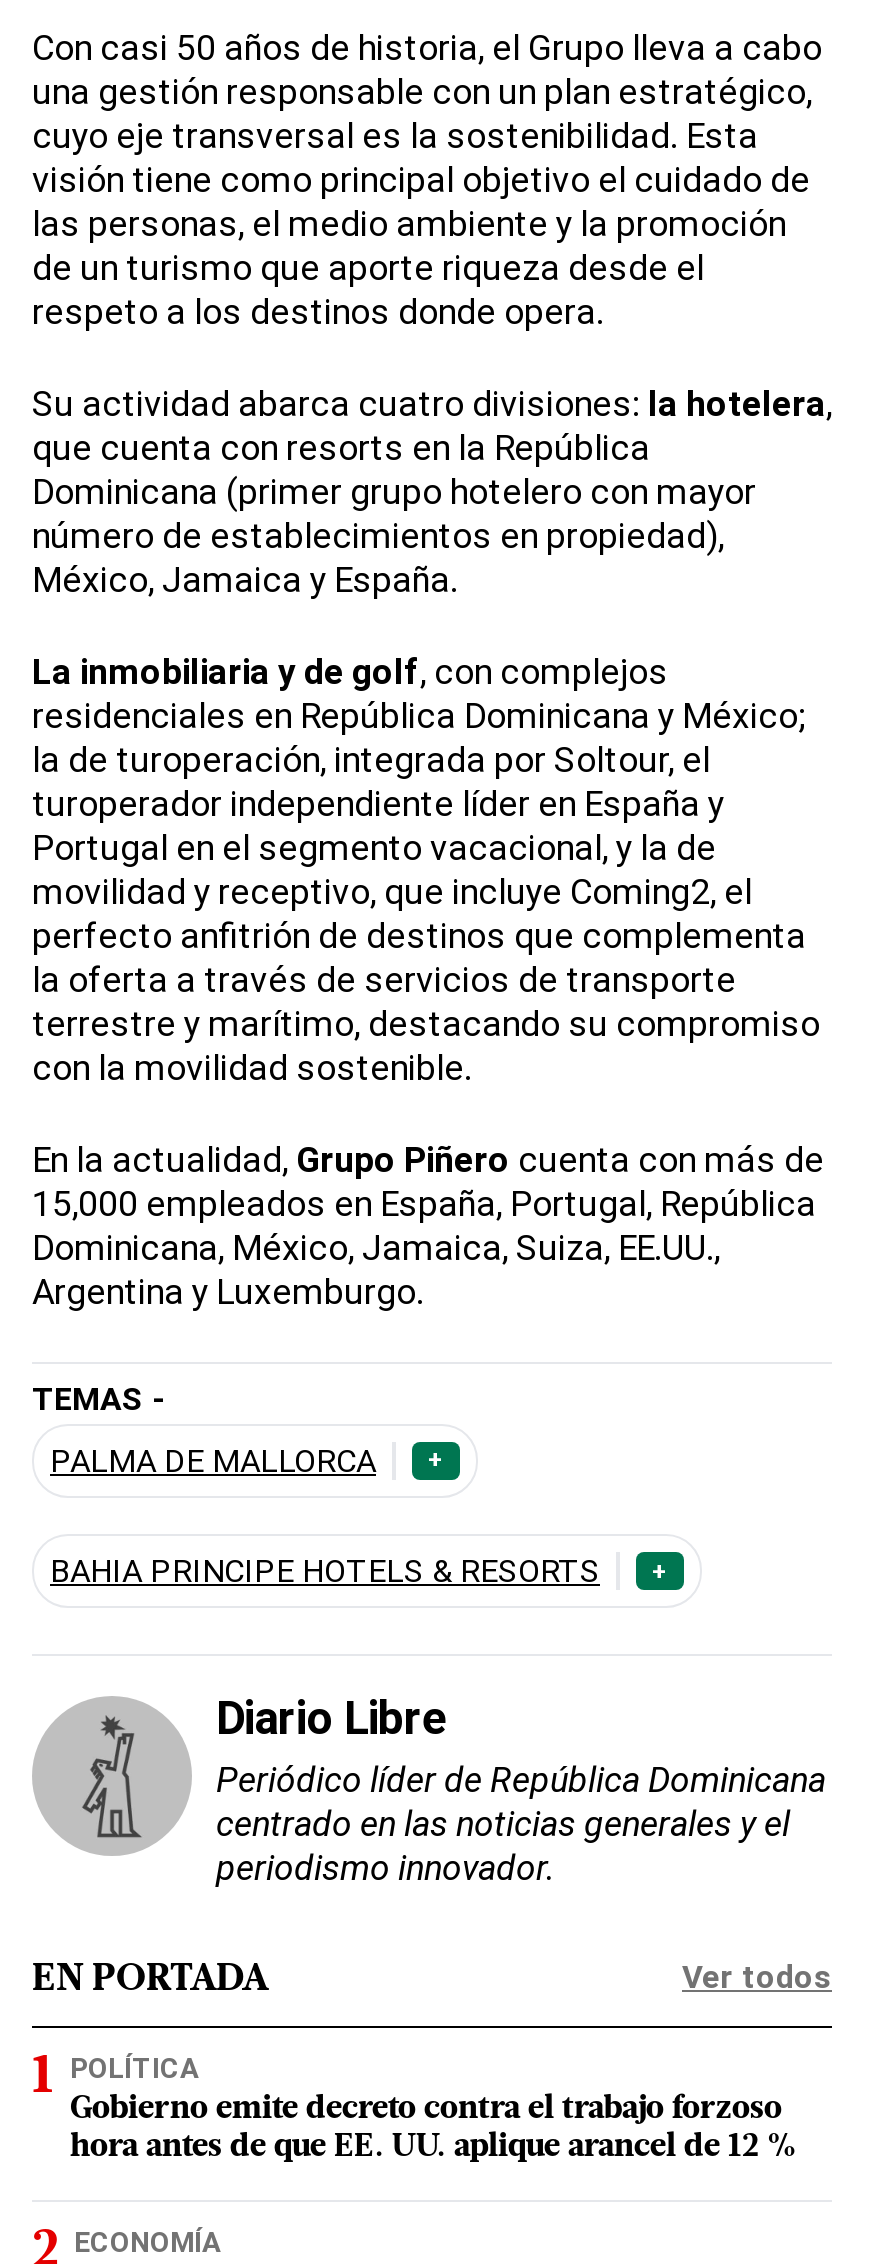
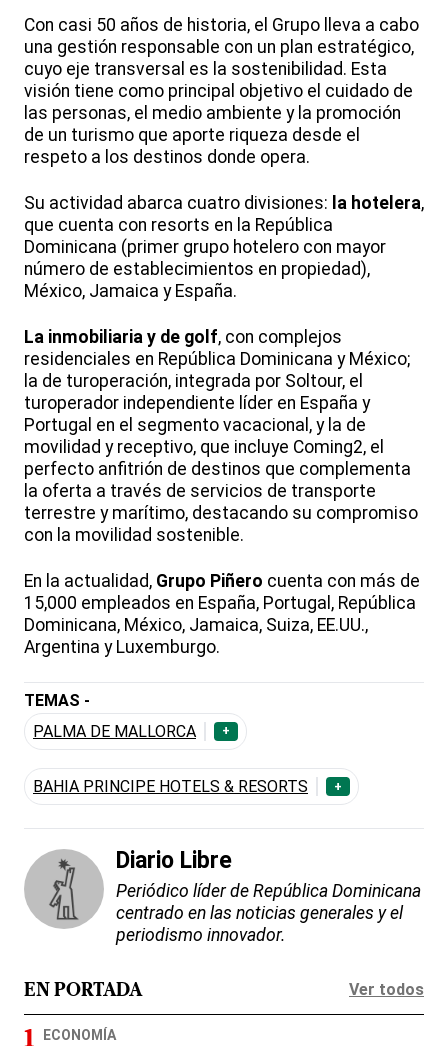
[70,2052,798,2164] POLÍTICA | Gobierno emite decreto contra el trabajo forzoso | hora antes de que EE. UU. aplique arancel de 12 % -> none

